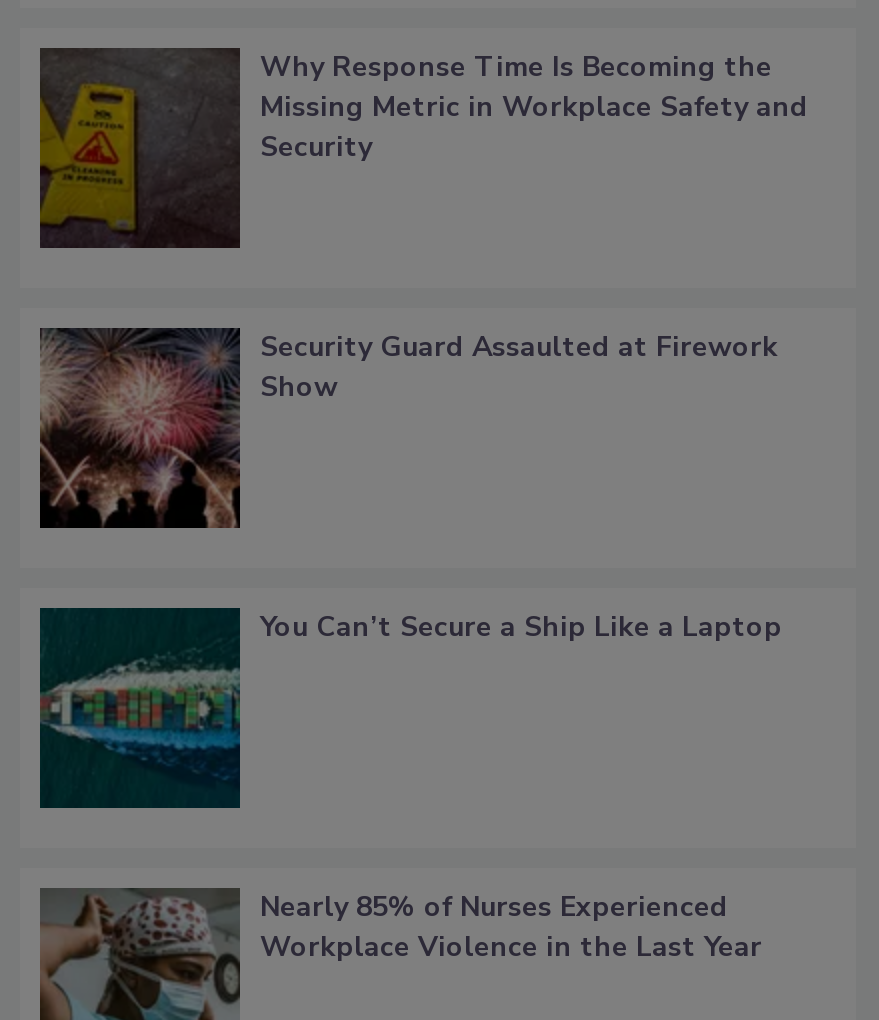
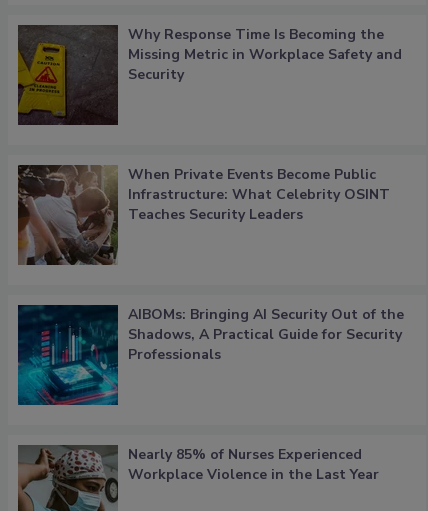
[38,326,778,530] [image] | Security Guard Assaulted at Firework | Show -> [17,165,390,266] [image] | When Private Events Become Public | Infrastructure: What Celebrity OSINT | Teaches Security Leaders
[38,608,782,810] [image] | You Can’t Secure a Ship Like a Laptop -> [17,305,404,406] [image] | AIBOMs: Bringing AI Security Out of the | Shadows, A Practical Guide for Security | Professionals

